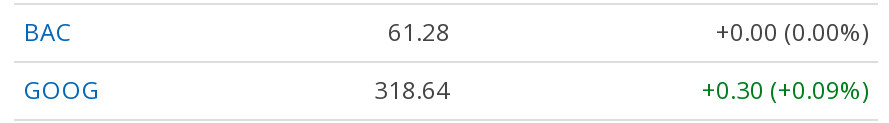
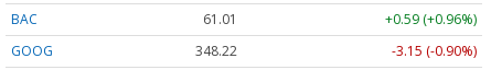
[388,15,450,49] 61.28 -> [203,10,237,29] 61.01
[716,15,868,49] +0.00 (0.00%) -> [385,10,477,29] +0.59 (+0.96%)
[374,73,450,107] 318.64 -> [195,42,237,60] 348.22
[702,73,868,107] +0.30 (+0.09%) -> [392,42,477,60] -3.15 (-0.90%)

